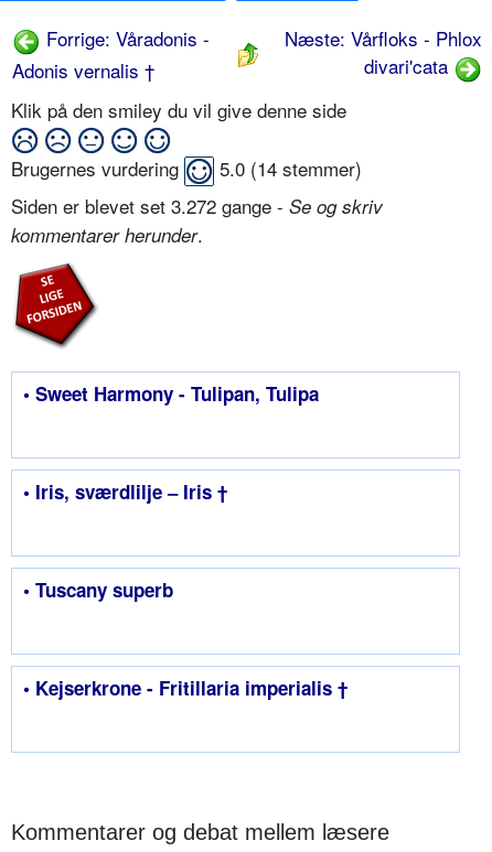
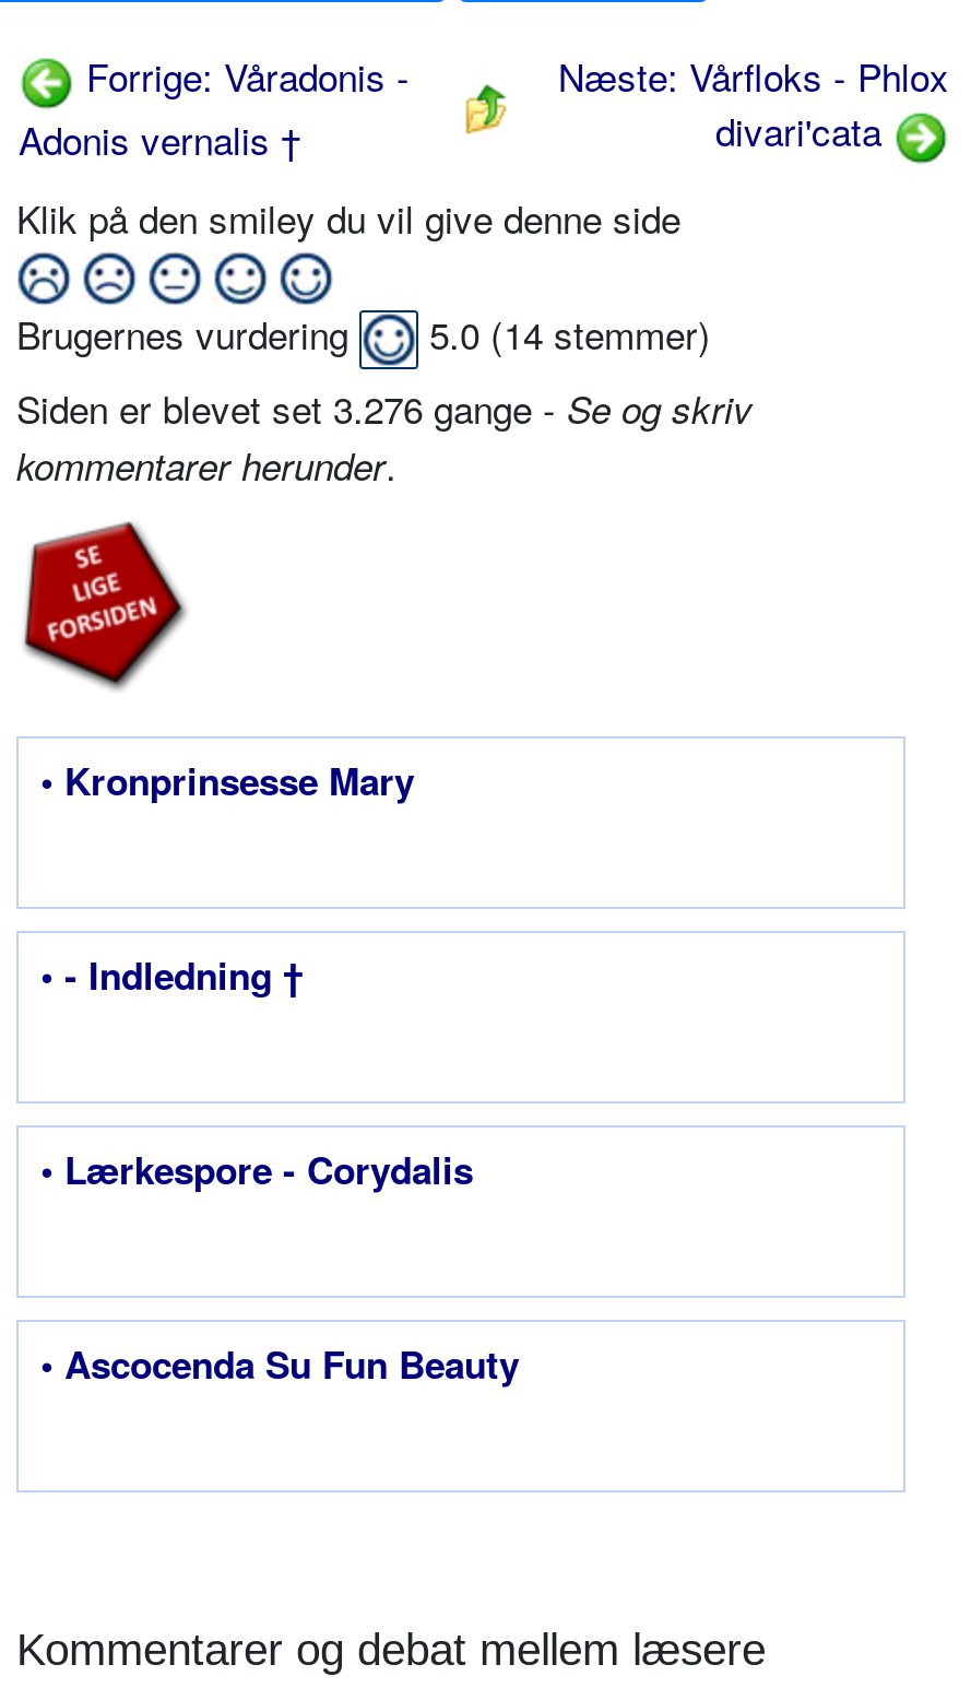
[11,192,383,220] Siden er blevet set 3.272 gange - Se og skriv -> [16,381,753,435] Siden er blevet set 3.276 gange - Se og skriv
[23,380,319,407] • Sweet Harmony - Tulipan, Tulipa -> [40,754,414,807] • Kronprinsesse Mary
[23,479,227,505] • Iris, sværdlilje – Iris † -> [40,949,303,1001] • - Indledning †
[23,577,173,603] • Tuscany superb -> [40,1143,473,1196] • Lærkespore - Corydalis
[23,675,347,701] • Kejserkrone - Fritillaria imperialis † -> [40,1338,519,1390] • Ascocenda Su Fun Beauty

